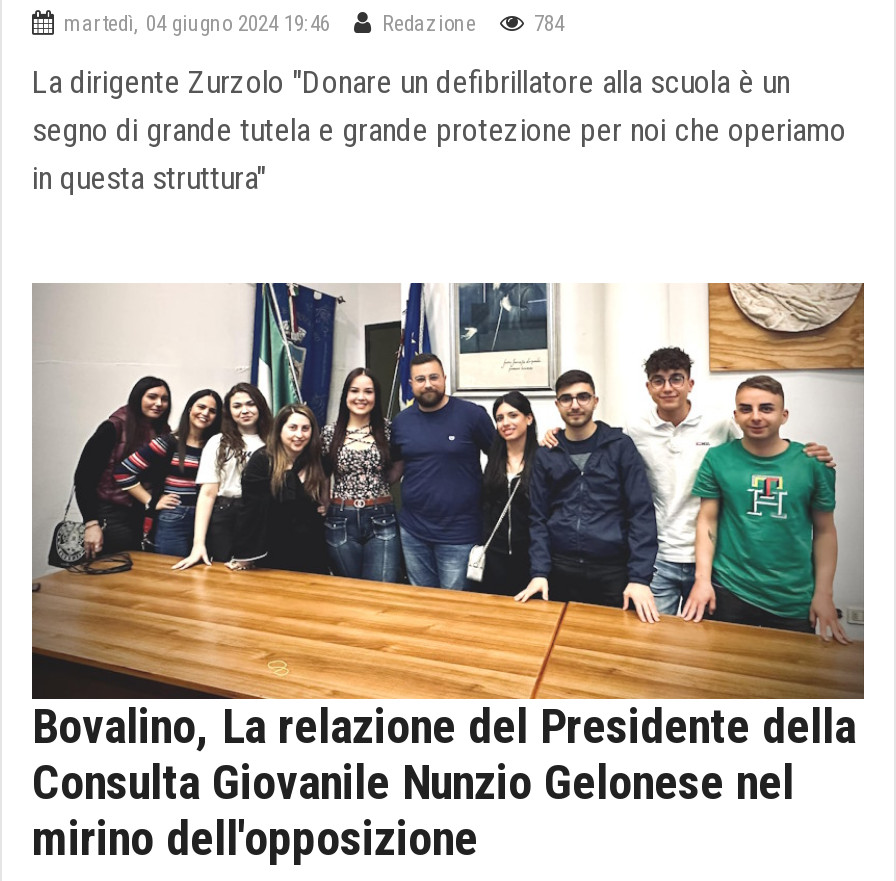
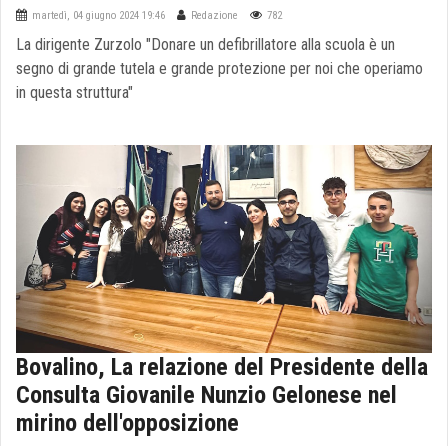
[534,11,564,37] 784 -> [267,9,282,22] 782

